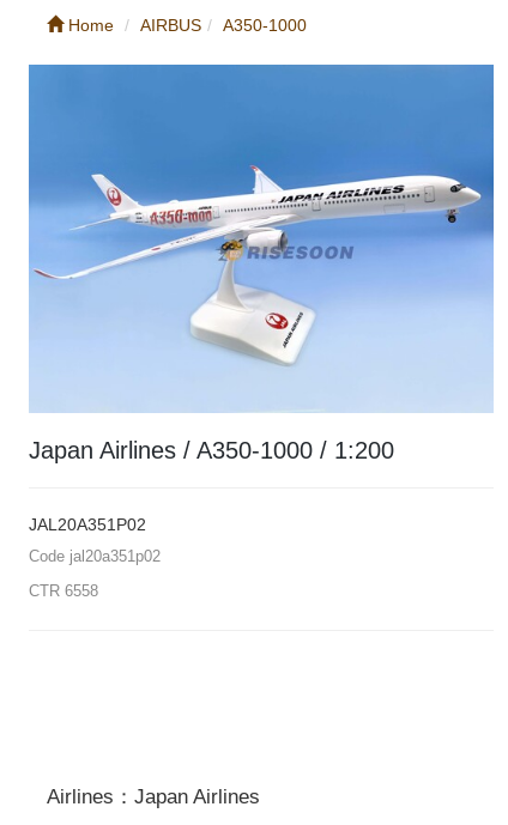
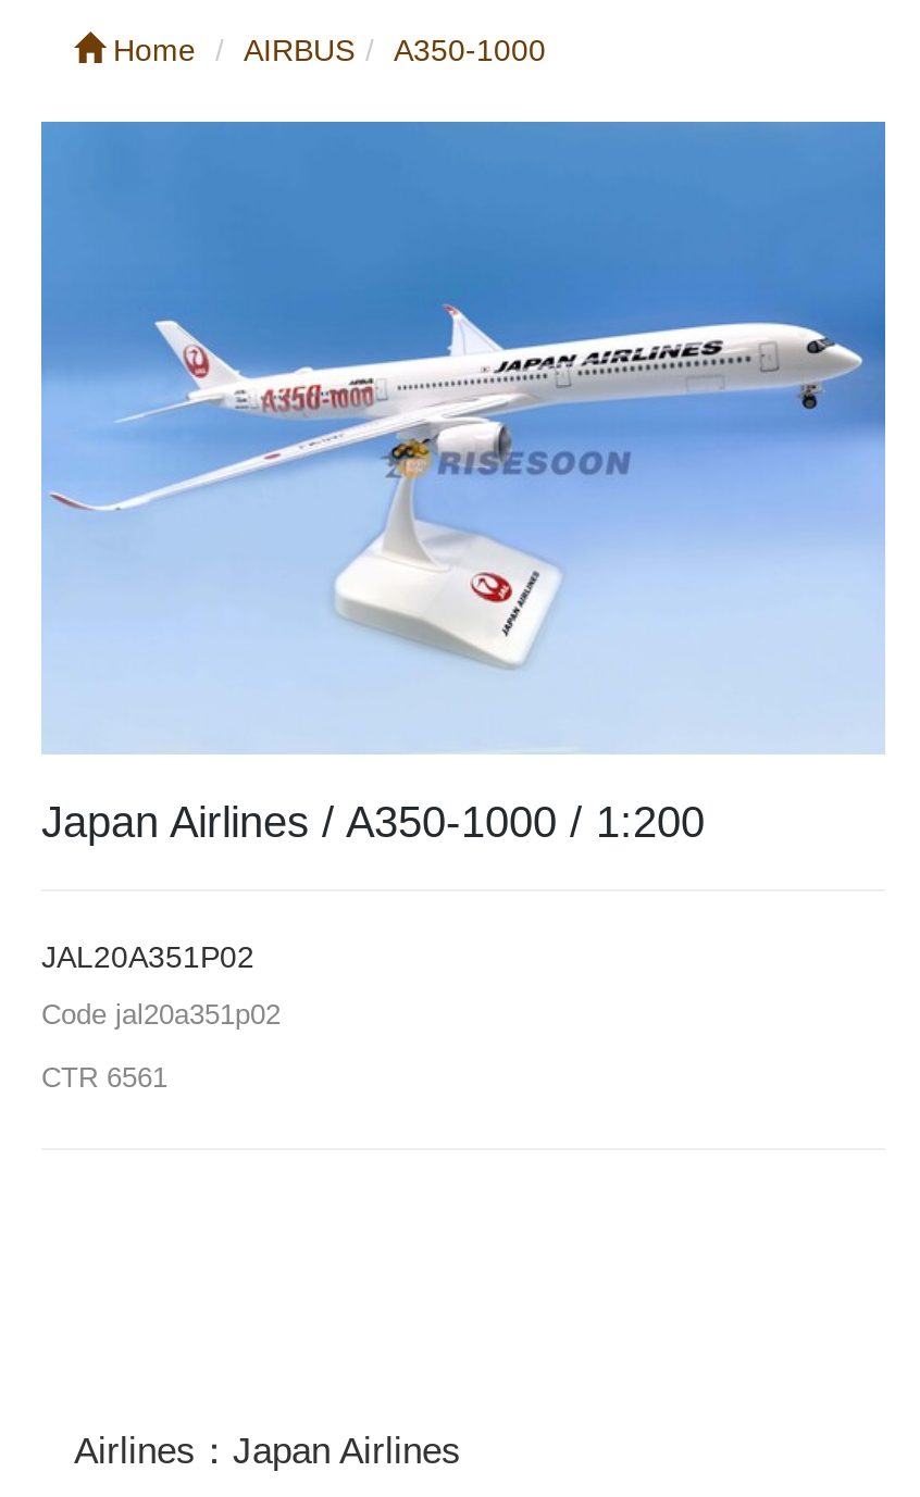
[29,582,98,600] CTR 6558 -> [41,1061,167,1094] CTR 6561

